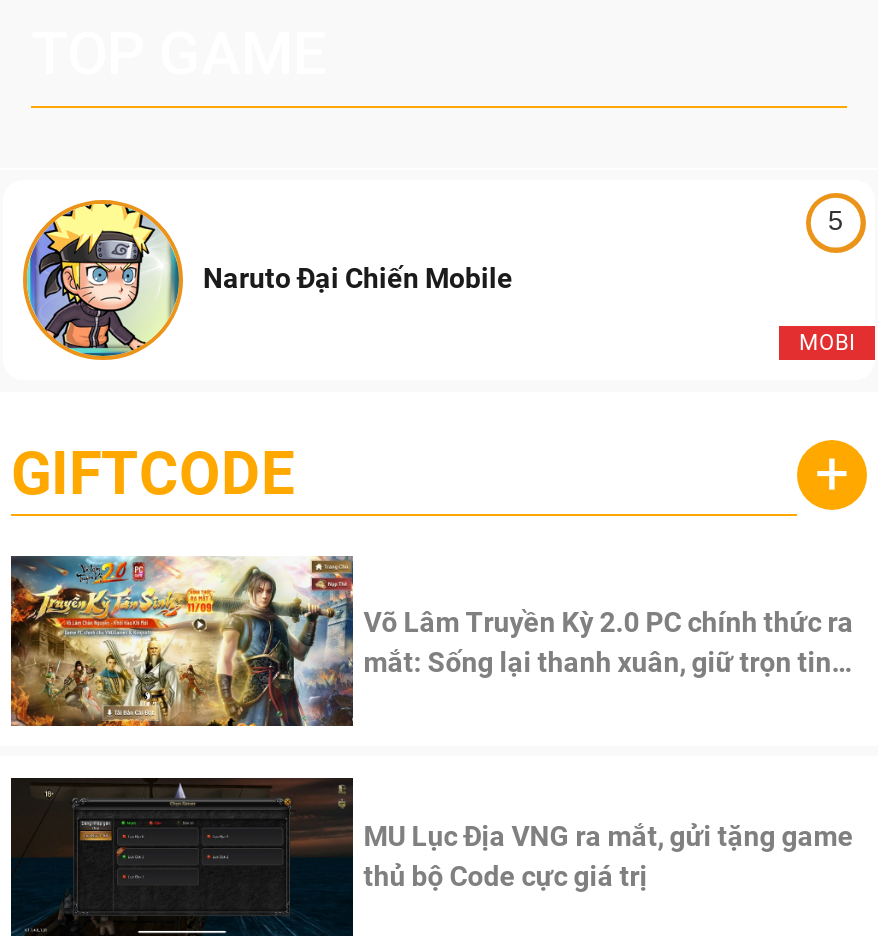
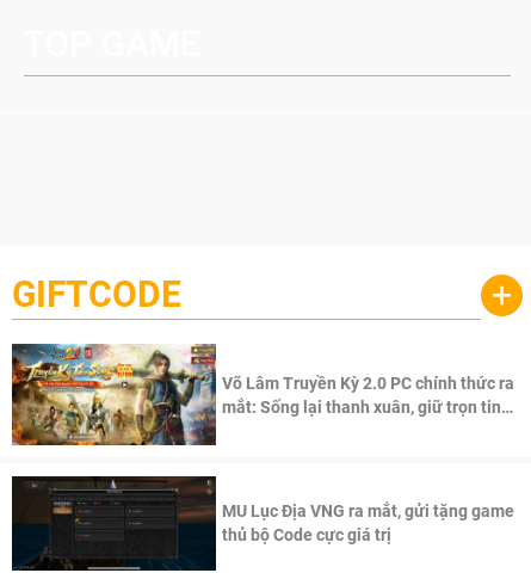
[21,198,513,362] [image] | Naruto Đại Chiến Mobile -> none
[828,206,843,236] 5 -> none
[799,331,855,357] MOBI -> none

